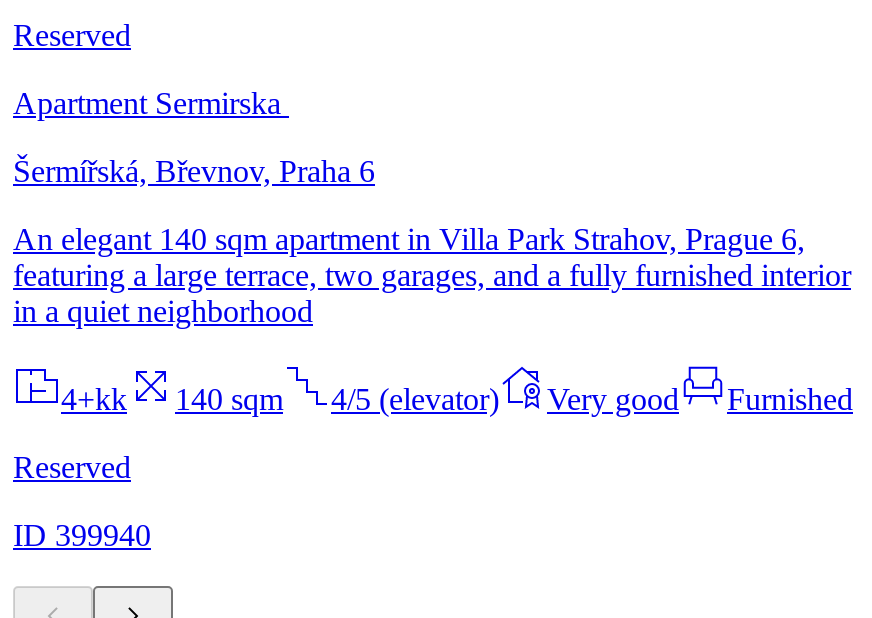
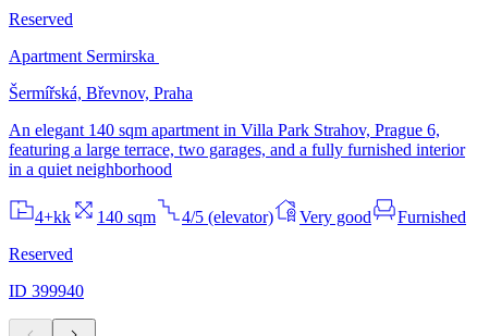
[13,155,375,189] Šermířská, Břevnov, Praha 6 -> [9,84,193,103] Šermířská, Břevnov, Praha

